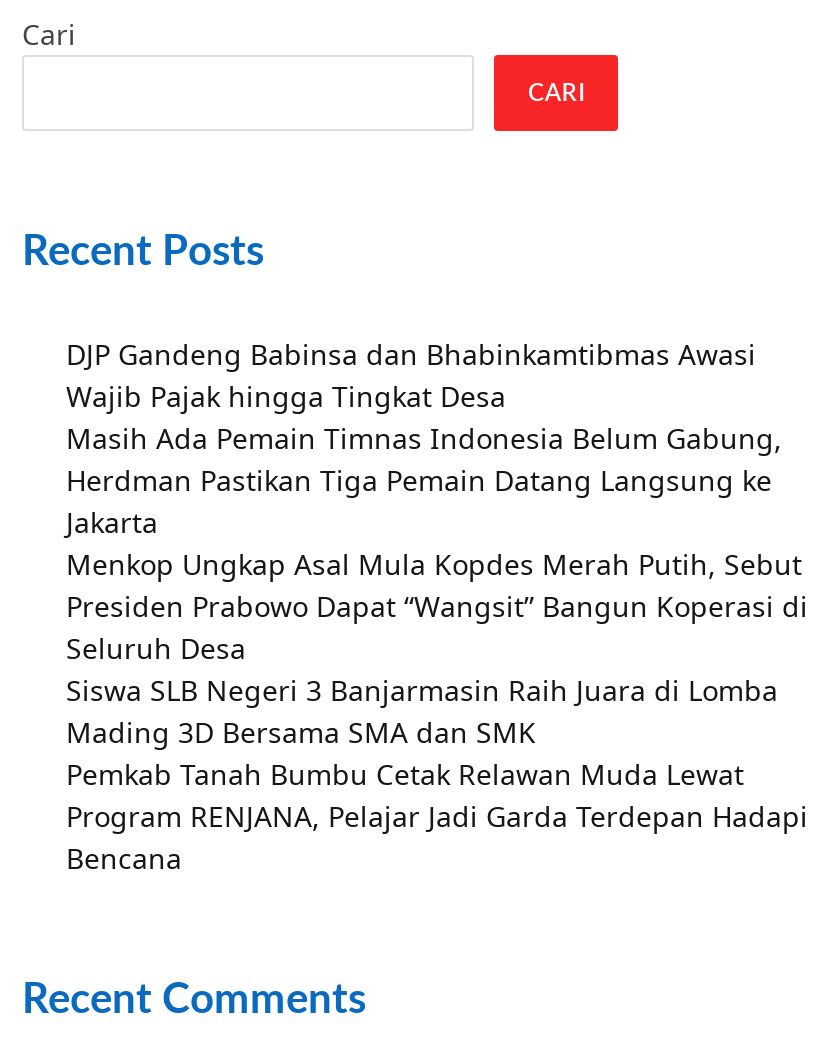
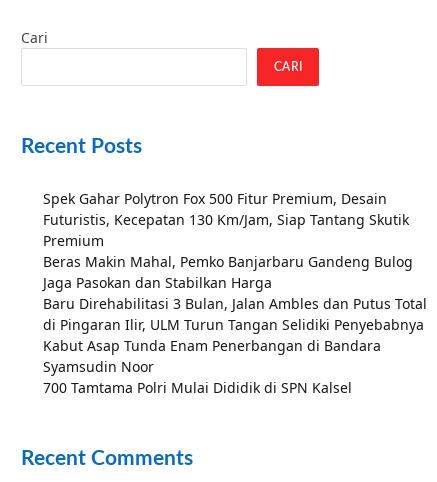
[66,335,808,877] DJP Gandeng Babinsa dan Bhabinkamtibmas Awasi | Wajib Pajak hingga Tingkat Desa | Masih Ada Pemain Timnas Indonesia Belum Gabung, | Herdman Pastikan Tiga Pemain Datang Langsung ke | Jakarta | Menkop Ungkap Asal Mula Kopdes Merah Putih, Sebut | Presiden Prabowo Dapat “Wangsit” Bangun Koperasi di | Seluruh Desa | Siswa SLB Negeri 3 Banjarmasin Raih Juara di Lomba | Mading 3D Bersama SMA dan SMK | Pemkab Tanah Bumbu Cetak Relawan Muda Lewat | Program RENJANA, Pelajar Jadi Garda Terdepan Hadapi | Bencana -> [43,189,427,397] Spek Gahar Polytron Fox 500 Fitur Premium, Desain | Futuristis, Kecepatan 130 Km/Jam, Siap Tantang Skutik | Premium | Beras Makin Mahal, Pemko Banjarbaru Gandeng Bulog | Jaga Pasokan dan Stabilkan Harga | Baru Direhabilitasi 3 Bulan, Jalan Ambles dan Putus Total | di Pingaran Ilir, ULM Turun Tangan Selidiki Penyebabnya | Kabut Asap Tunda Enam Penerbangan di Bandara | Syamsudin Noor | 700 Tamtama Polri Mulai Dididik di SPN Kalsel

